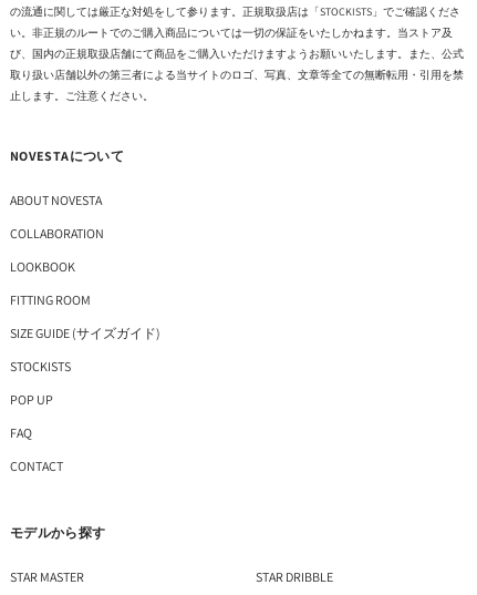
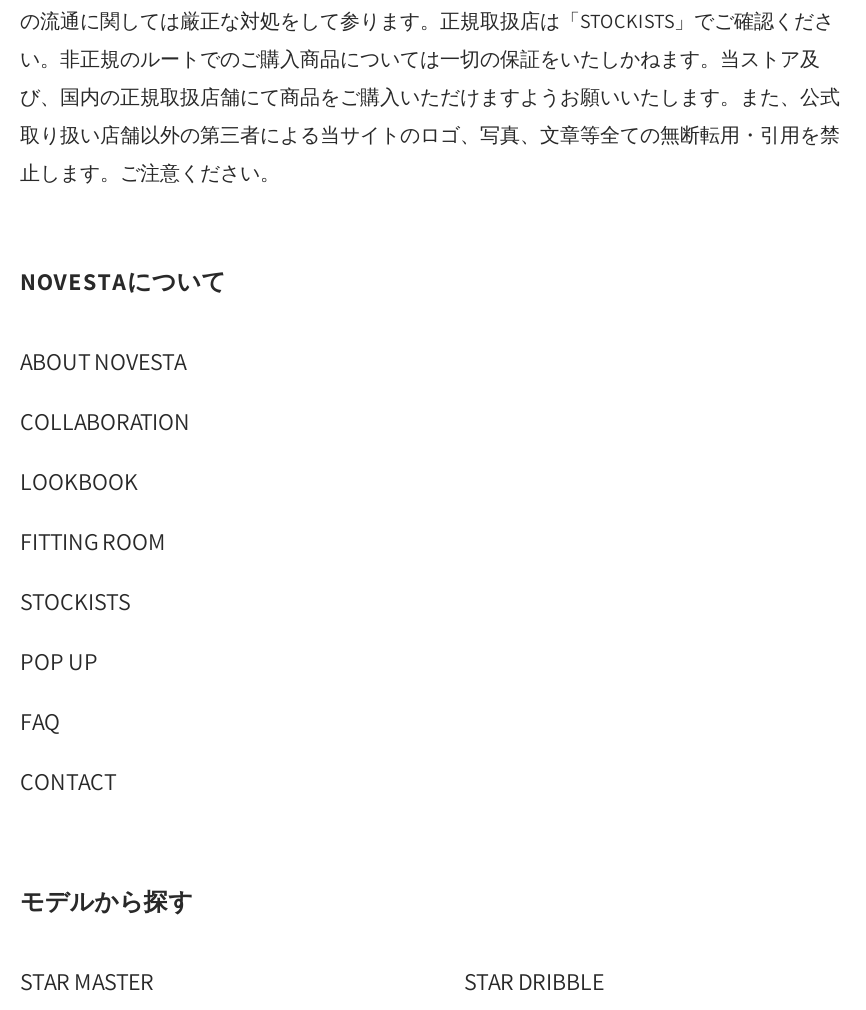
[10,325,160,341] SIZE GUIDE (サイズガイド) -> none

